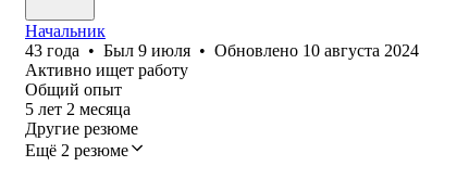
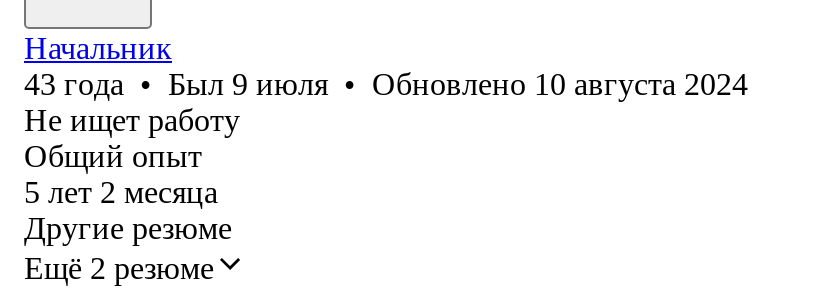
[25,61,188,79] Активно ищет работу -> [24,103,240,137] Не ищет работу

